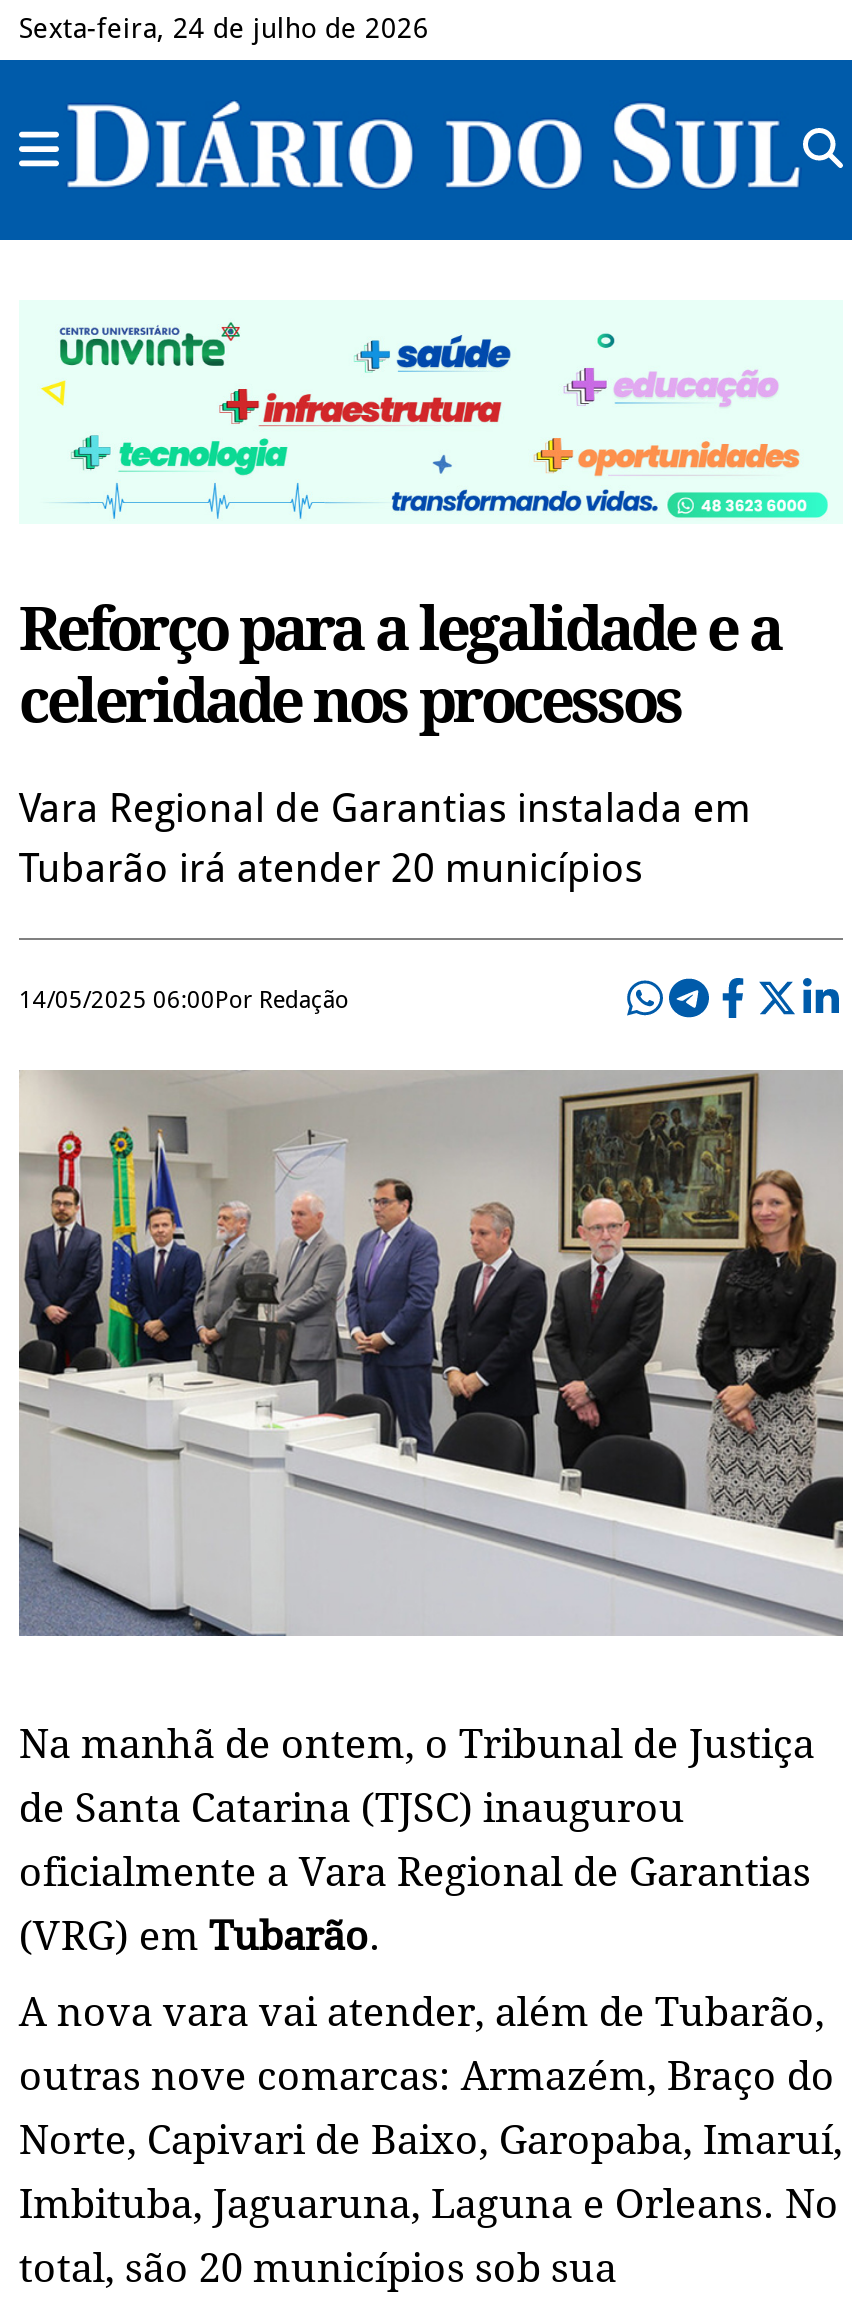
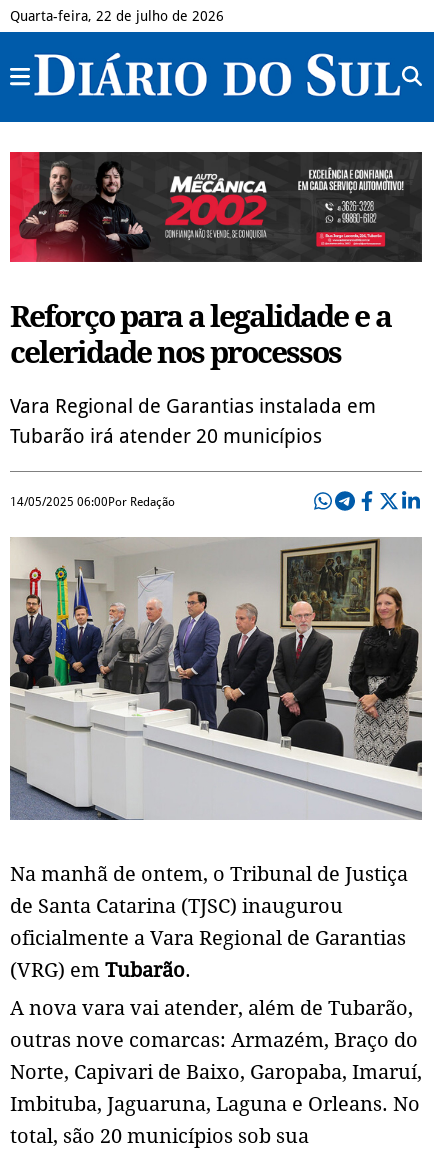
[19,12,429,44] Sexta-feira, 24 de julho de 2026 -> [10,8,224,24] Quarta-feira, 22 de julho de 2026
[19,300,843,520] [image] -> [9,151,423,263] [image]

